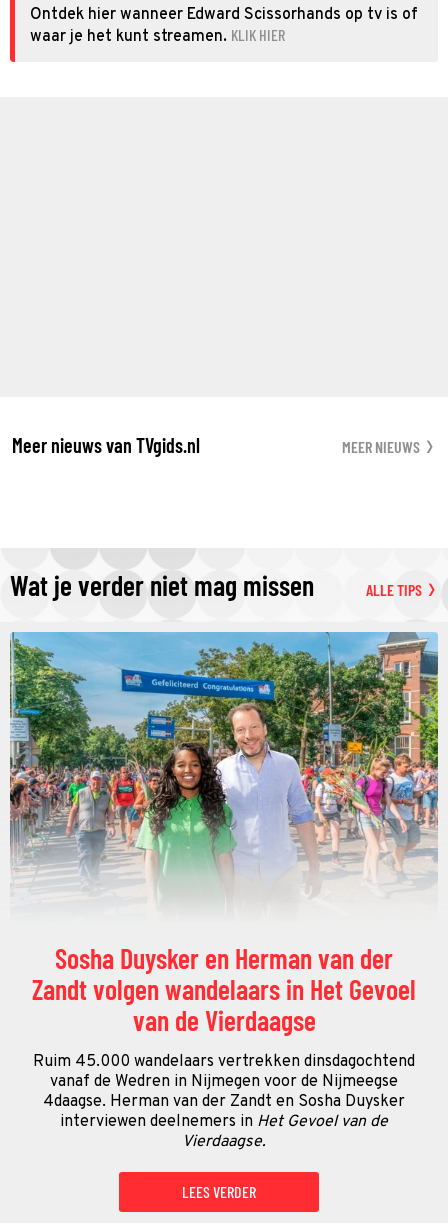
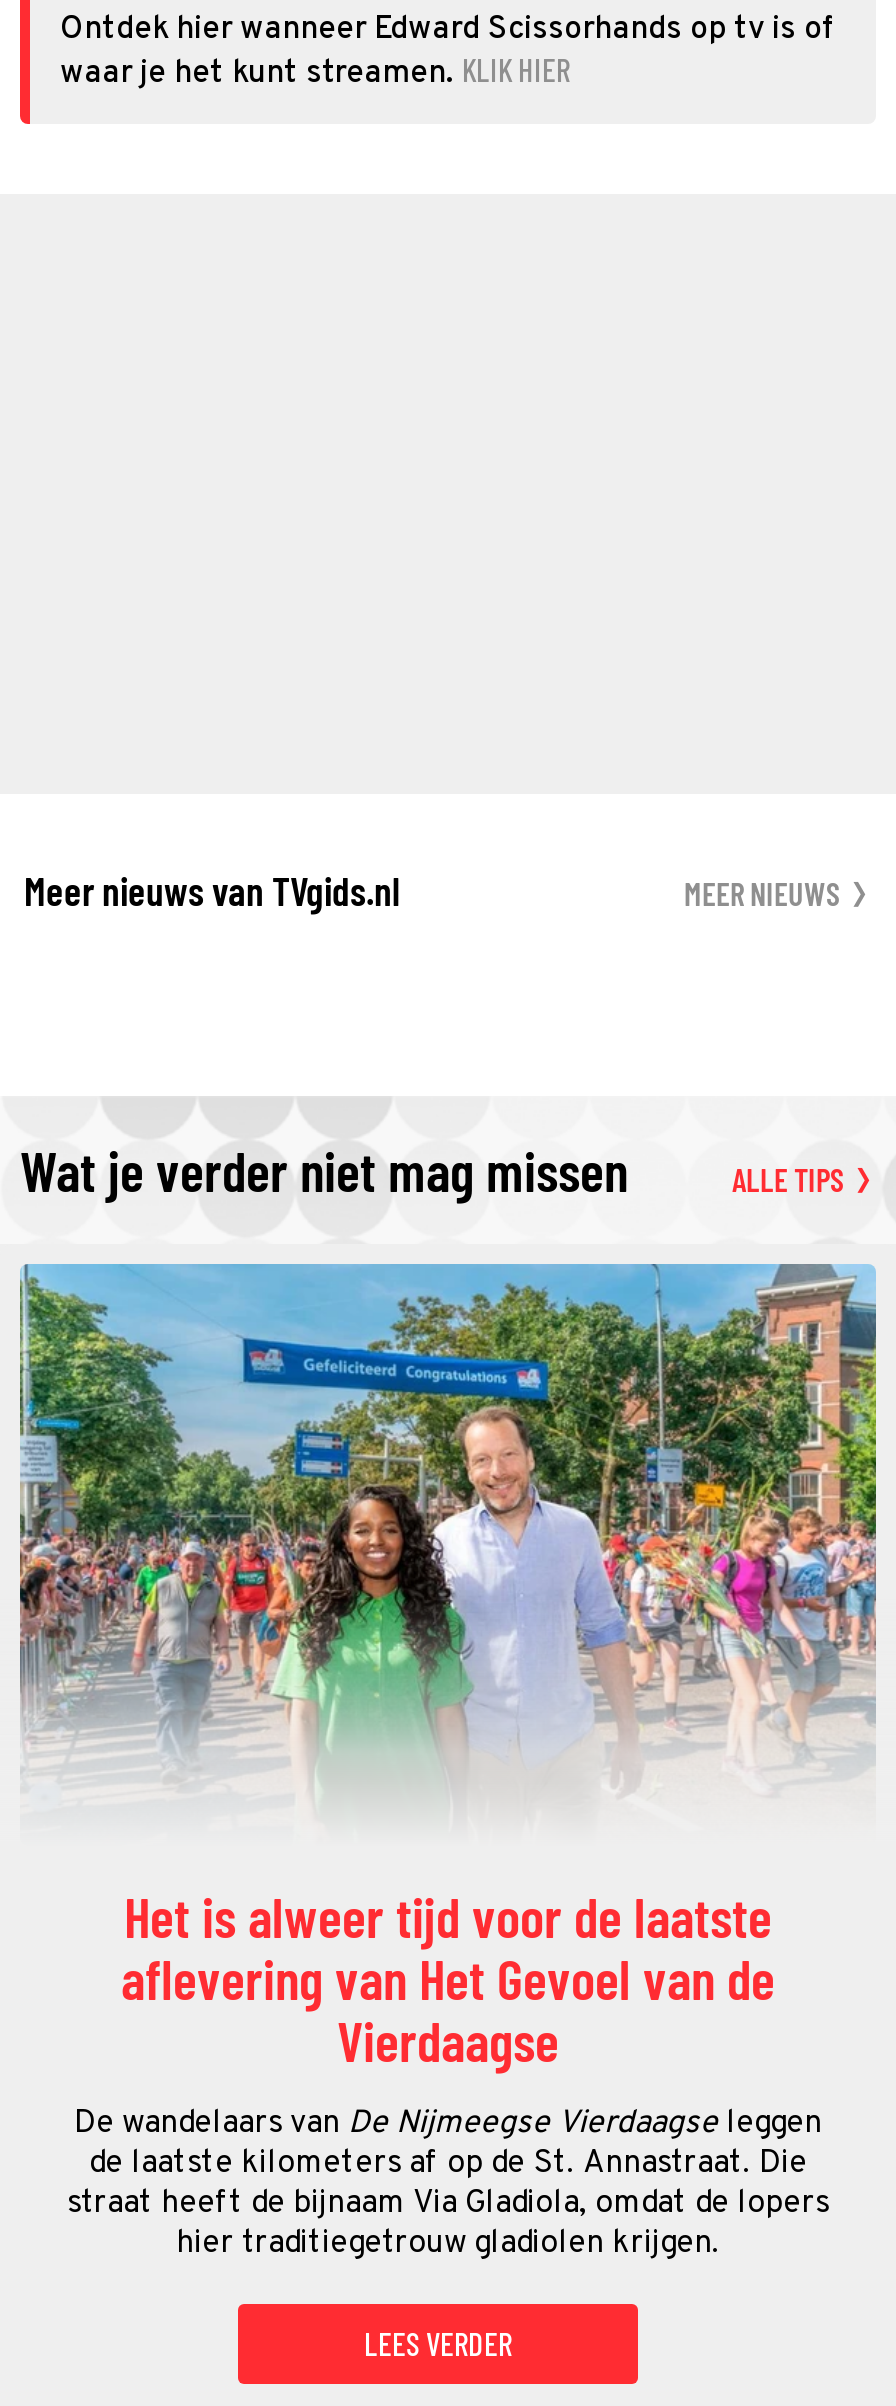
[32,941,416,1152] Sosha Duysker en Herman van der | Zandt volgen wandelaars in Het Gevoel | van de Vierdaagse | Ruim 45.000 wandelaars vertrekken dinsdagochtend | vanaf de Wedren in Nijmegen voor de Nijmeegse | 4daagse. Herman van der Zandt en Sosha Duysker | interviewen deelnemers in Het Gevoel van de | Vierdaagse. -> [67,1882,829,2264] Het is alweer tijd voor de laatste | aflevering van Het Gevoel van de | Vierdaagse | De wandelaars van De Nijmeegse Vierdaagse leggen | de laatste kilometers af op de St. Annastraat. Die | straat heeft de bijnaam Via Gladiola, omdat de lopers | hier traditiegetrouw gladiolen krijgen.

